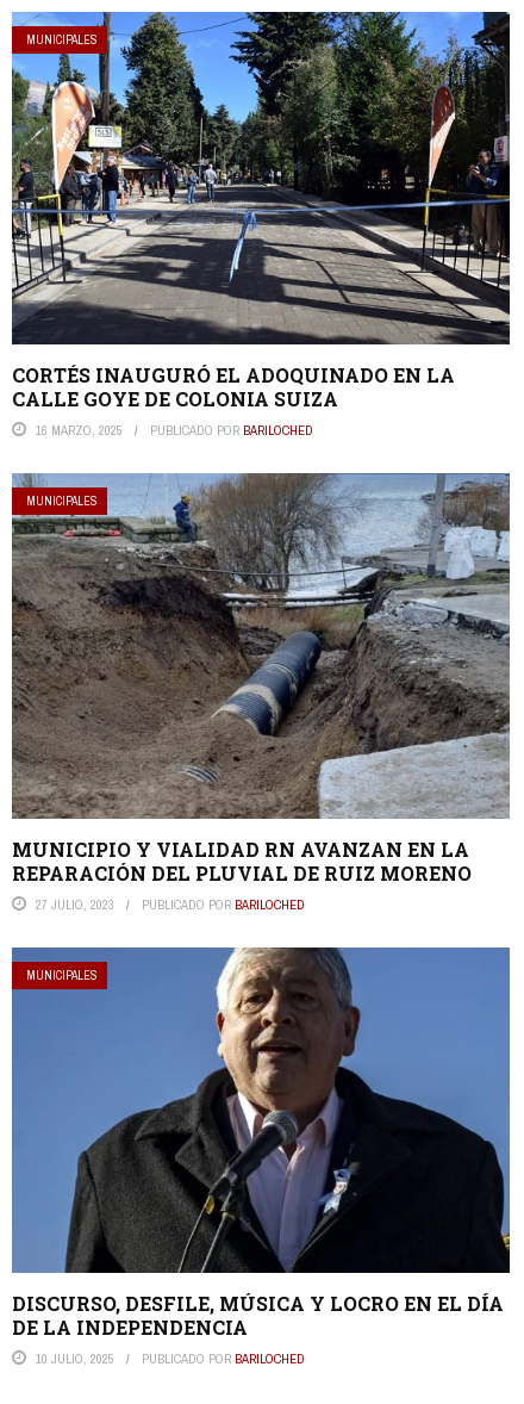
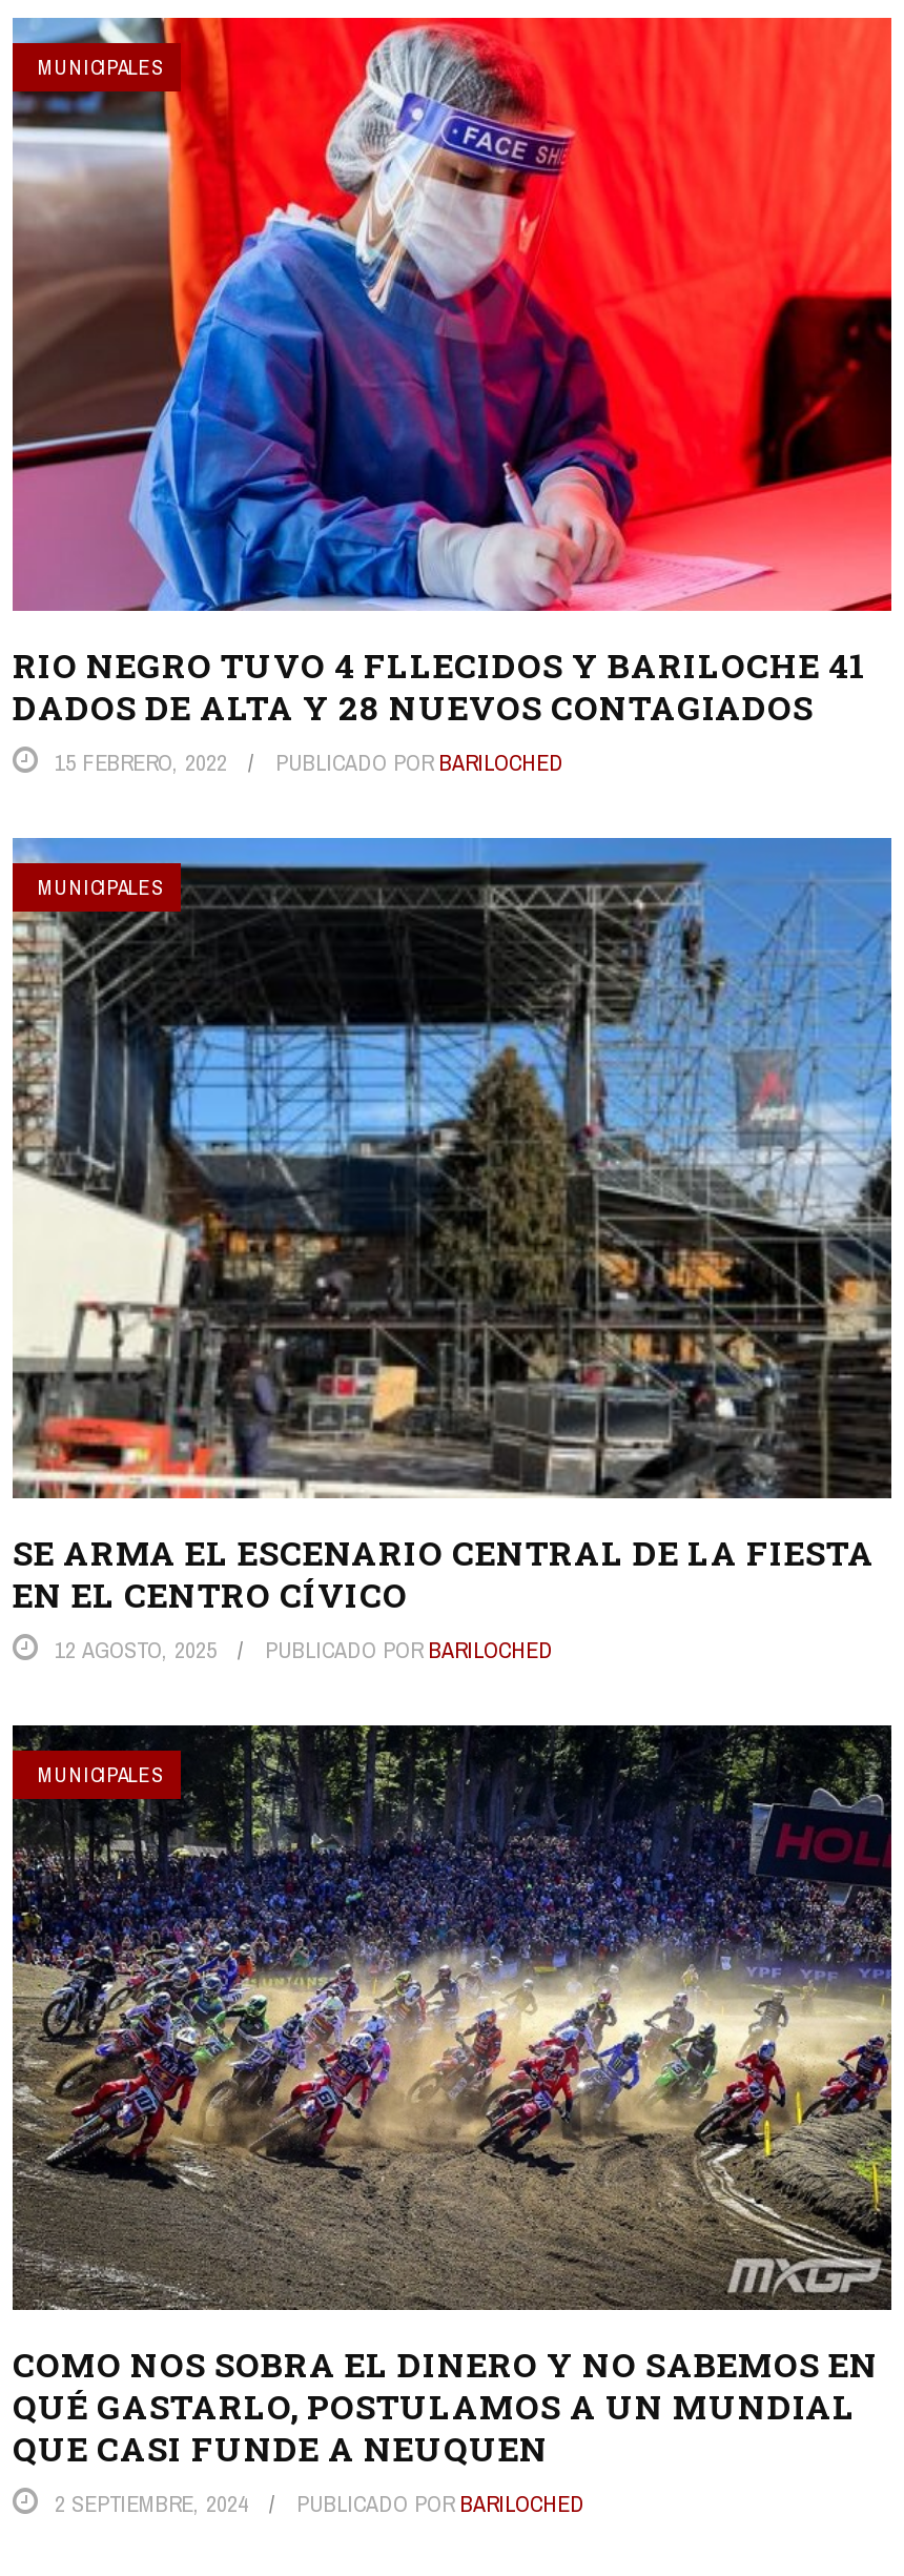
[11,11,511,438] [image] | CORTÉS INAUGURÓ EL ADOQUINADO EN LA | CALLE GOYE DE COLONIA SUIZA | 16 MARZO, 2025 -> [11,16,893,777] [image] | RIO NEGRO TUVO 4 FLLECIDOS Y BARILOCHE 41 | DADOS DE ALTA Y 28 NUEVOS CONTAGIADOS | 15 FEBRERO, 2022
[11,472,511,913] [image] | MUNICIPIO Y VIALIDAD RN AVANZAN EN LA | REPARACIÓN DEL PLUVIAL DE RUIZ MORENO | 27 JULIO, 2023 -> [13,836,891,1664] [image] | SE ARMA EL ESCENARIO CENTRAL DE LA FIESTA | EN EL CENTRO CÍVICO | 12 AGOSTO, 2025
[11,946,511,1368] [image] | DISCURSO, DESFILE, MÚSICA Y LOCRO EN EL DÍA | DE LA INDEPENDENCIA | 10 JULIO, 2025 -> [11,1723,893,2518] [image] | COMO NOS SOBRA EL DINERO Y NO SABEMOS EN | QUÉ GASTARLO, POSTULAMOS A UN MUNDIAL | QUE CASI FUNDE A NEUQUEN | 2 SEPTIEMBRE, 2024

